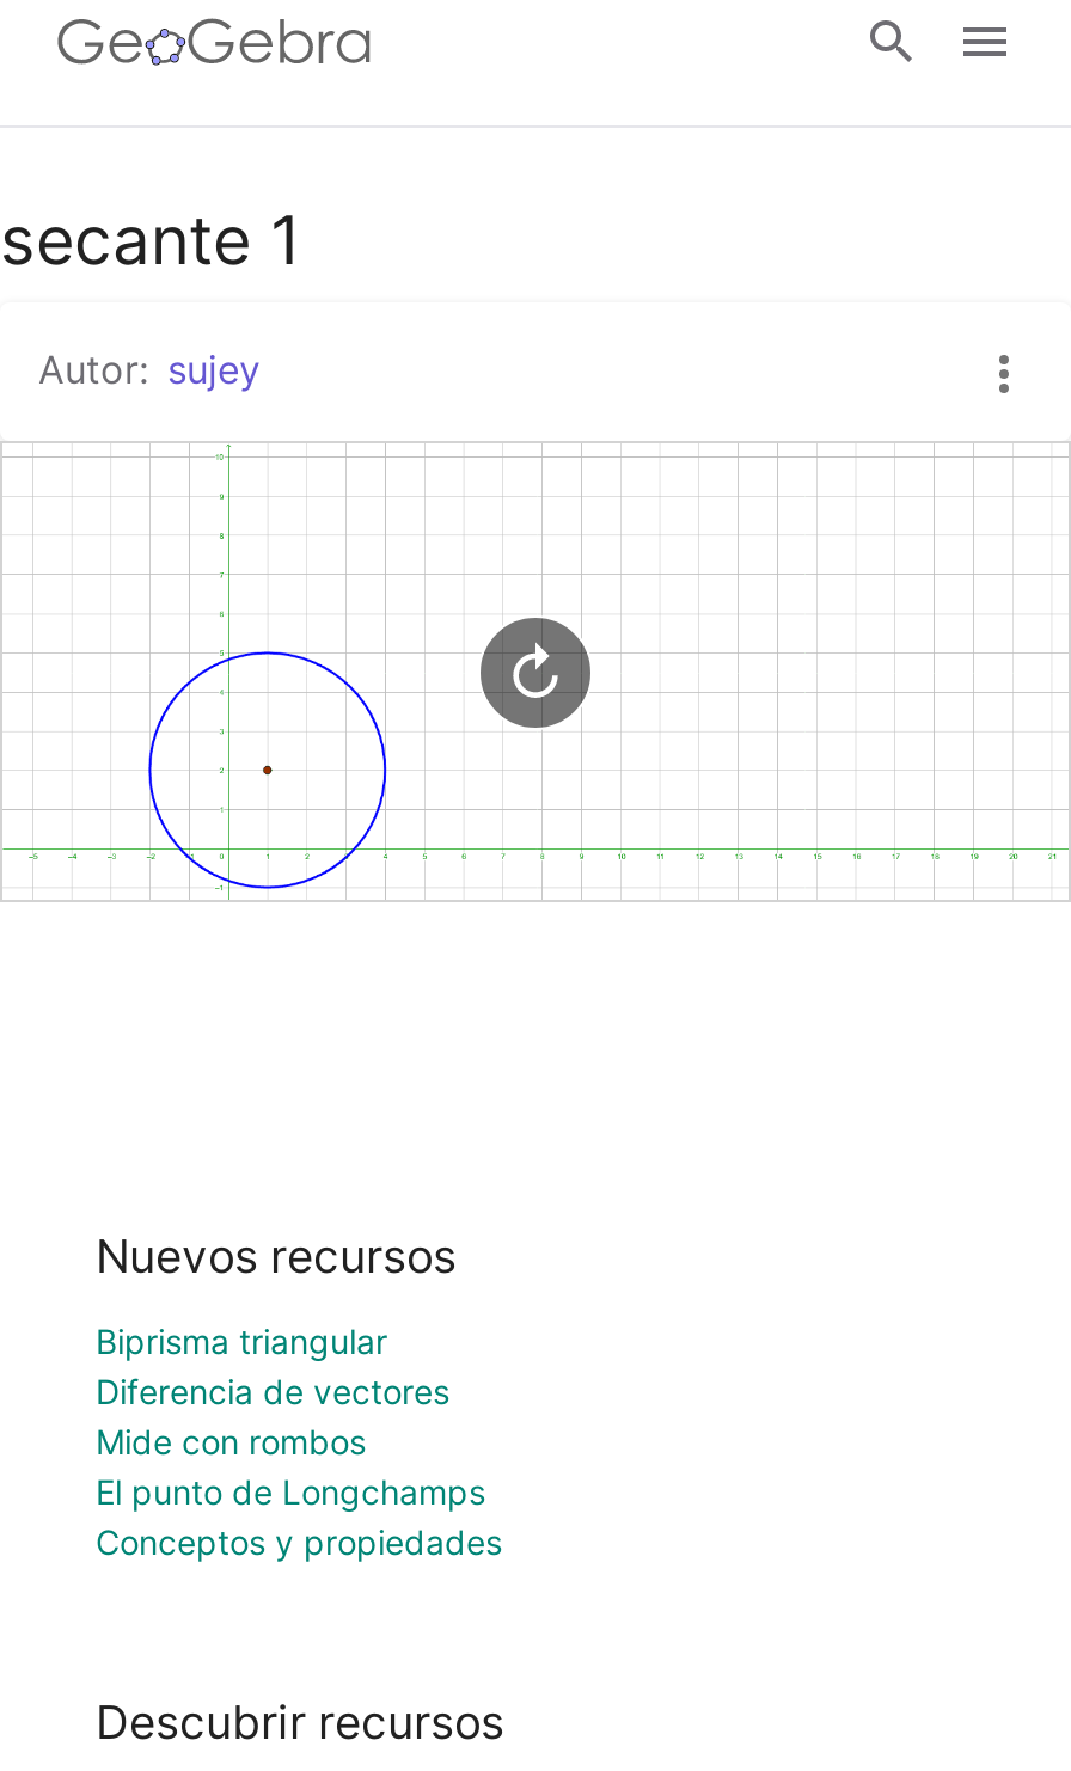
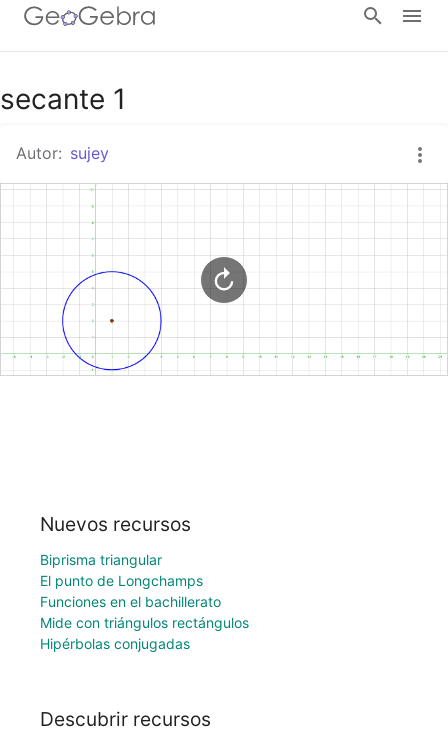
[96,1370,449,1461] Diferencia de vectores | Mide con rombos -> none
moved [96,1471,485,1511] -> [40,572,203,589]: El punto de Longchamps
[96,1521,502,1561] Conceptos y propiedades -> [40,593,249,652] Funciones en el bachillerato | Mide con triángulos rectángulos | Hipérbolas conjugadas

